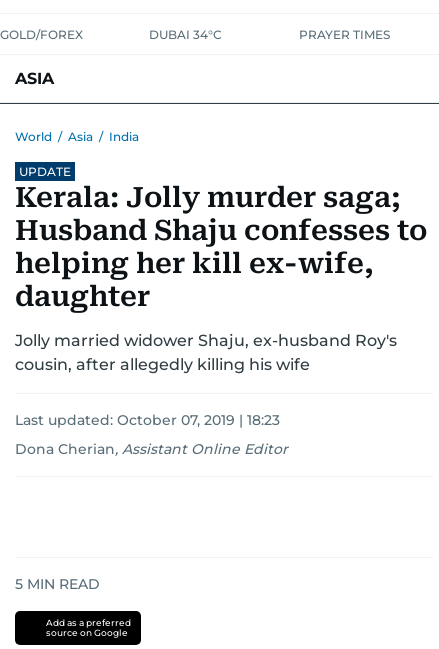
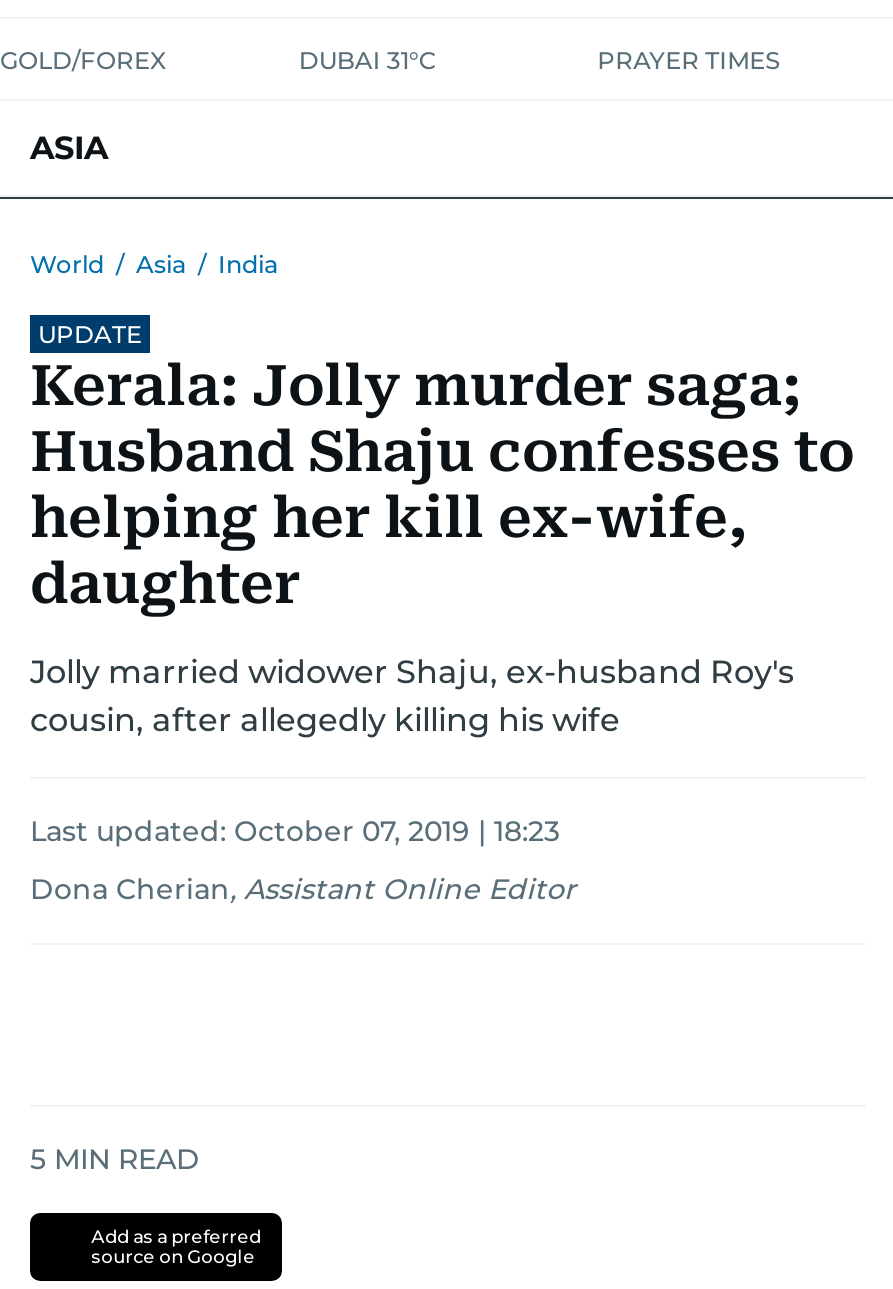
[149,27,222,42] DUBAI 34°C -> [299,45,437,75] DUBAI 31°C

